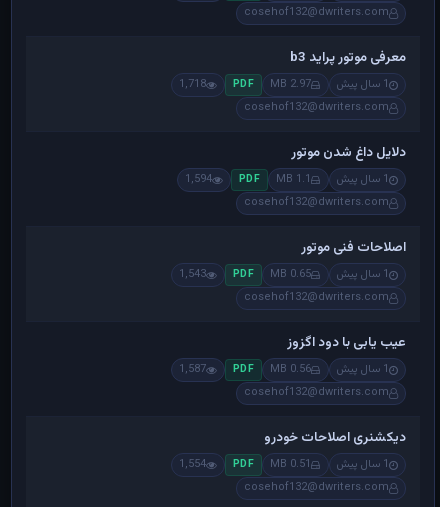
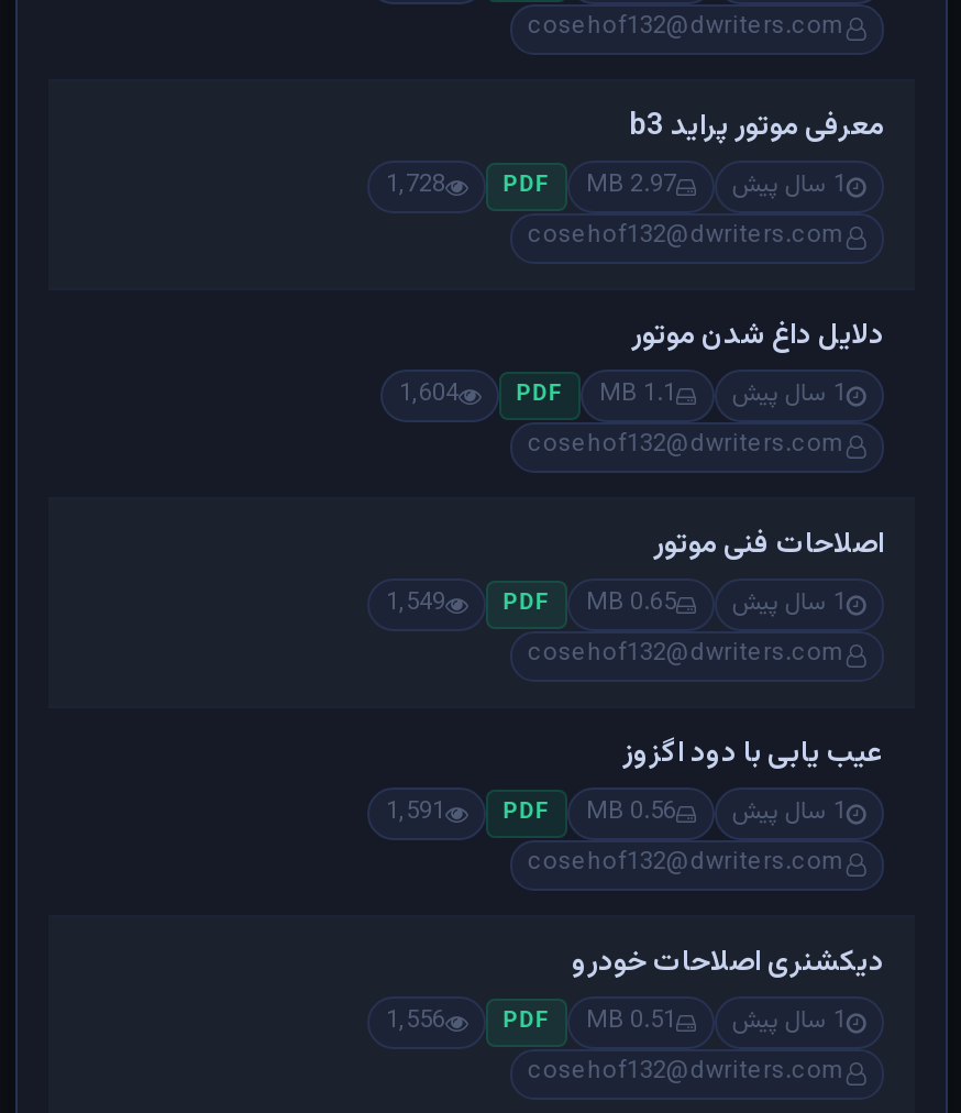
[179,76,254,93] 1,718 PDF -> [386,167,550,206] 1,728 PDF
[185,171,260,188] 1,594 PDF -> [399,376,563,415] 1,604 PDF
[179,266,254,283] 1,543 PDF -> [386,585,550,624] 1,549 PDF
[179,361,254,378] 1,587 PDF -> [386,794,550,833] 1,591 PDF
[179,456,254,473] 1,554 PDF -> [386,1003,550,1042] 1,556 PDF

